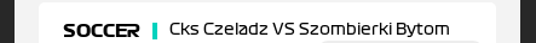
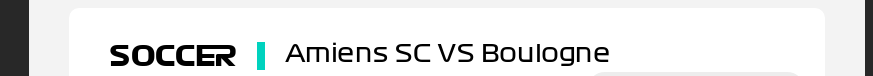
[169,23,450,37] Cks Czeladz VS Szombierki Bytom -> [285,42,611,66] Amiens SC VS Boulogne

